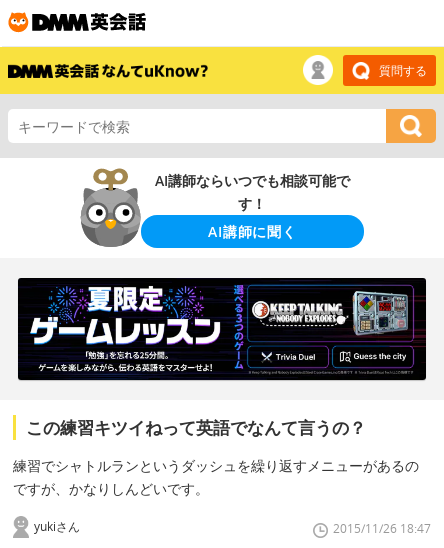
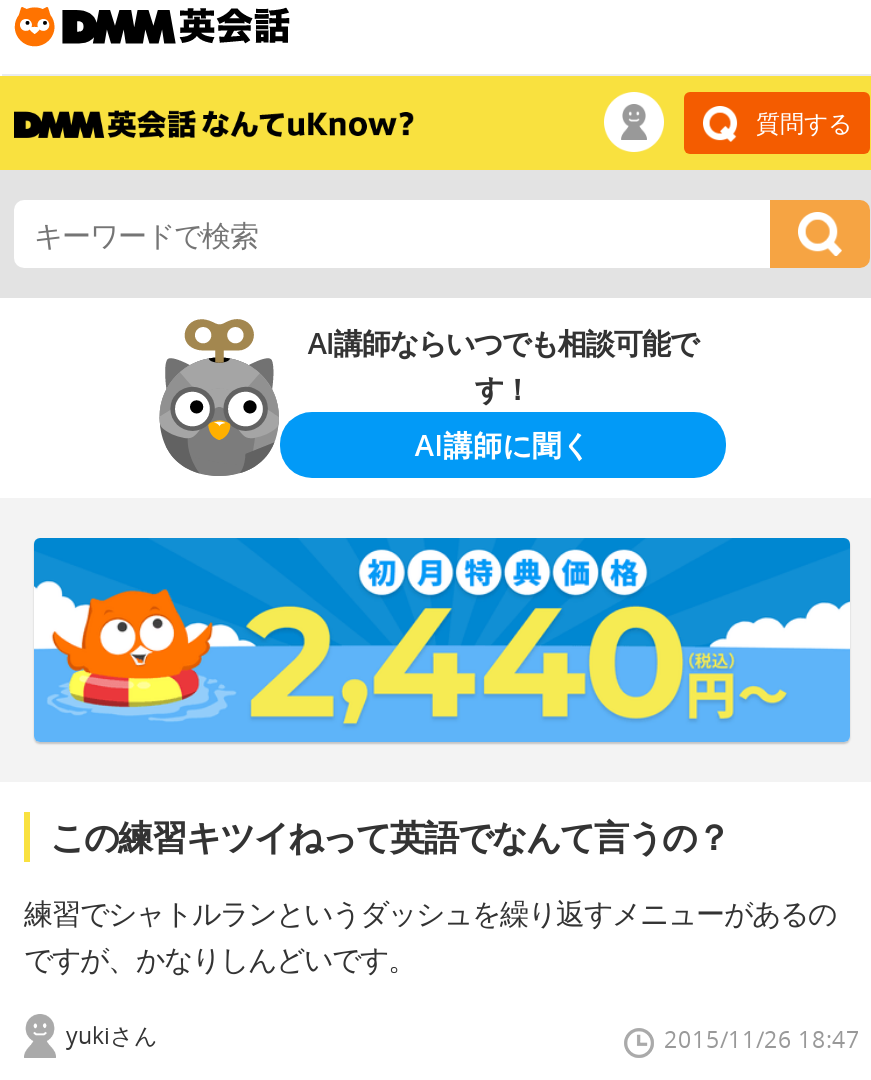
[17,277,427,381] [image] -> [32,536,852,744] [image]

